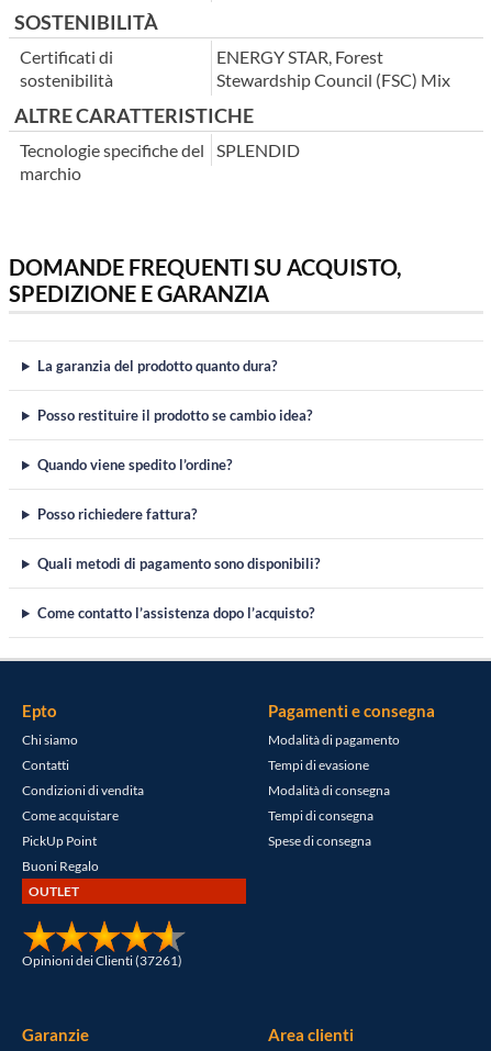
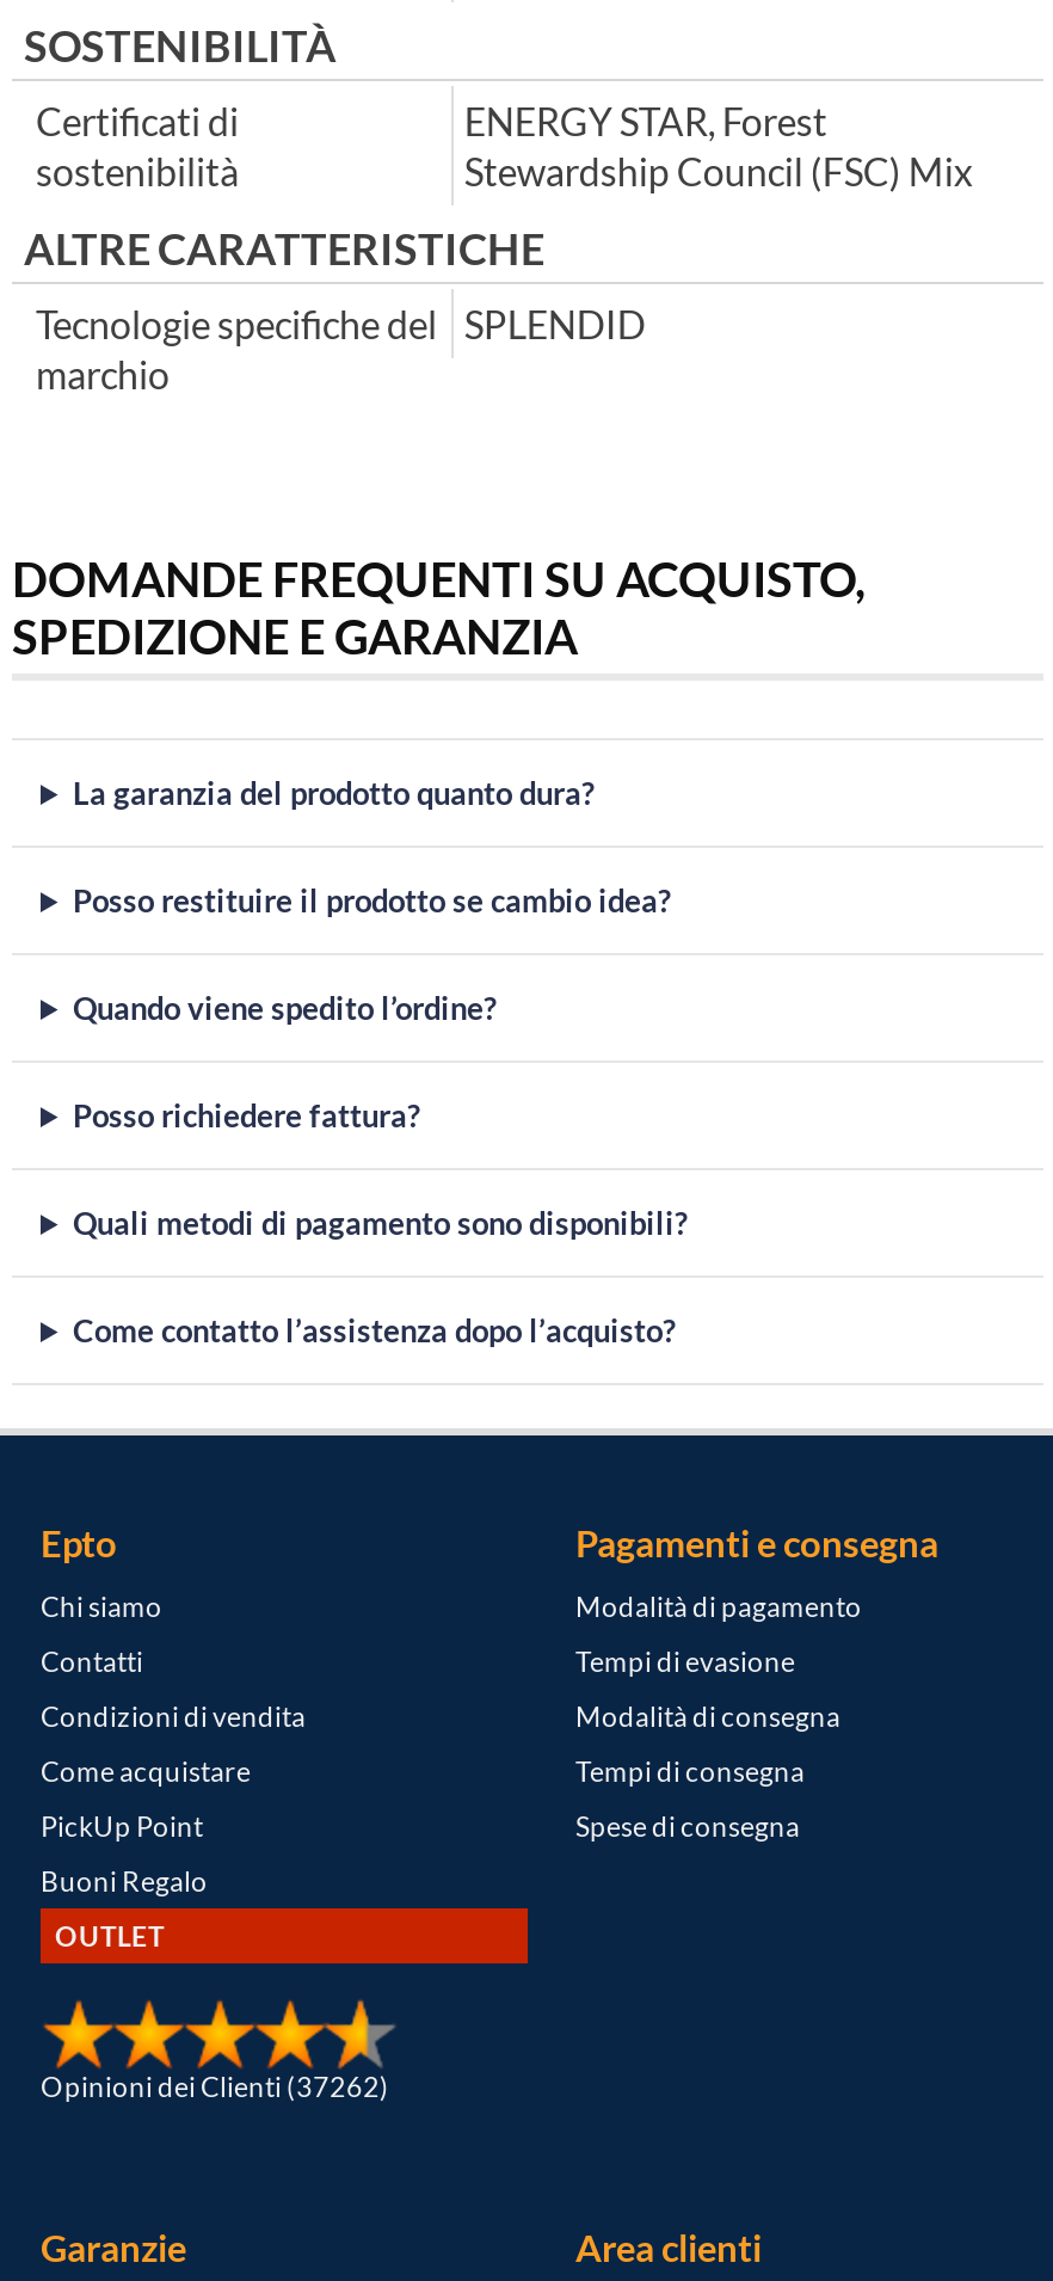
[22,953,182,968] Opinioni dei Clienti (37261) -> [41,2071,389,2102] Opinioni dei Clienti (37262)

